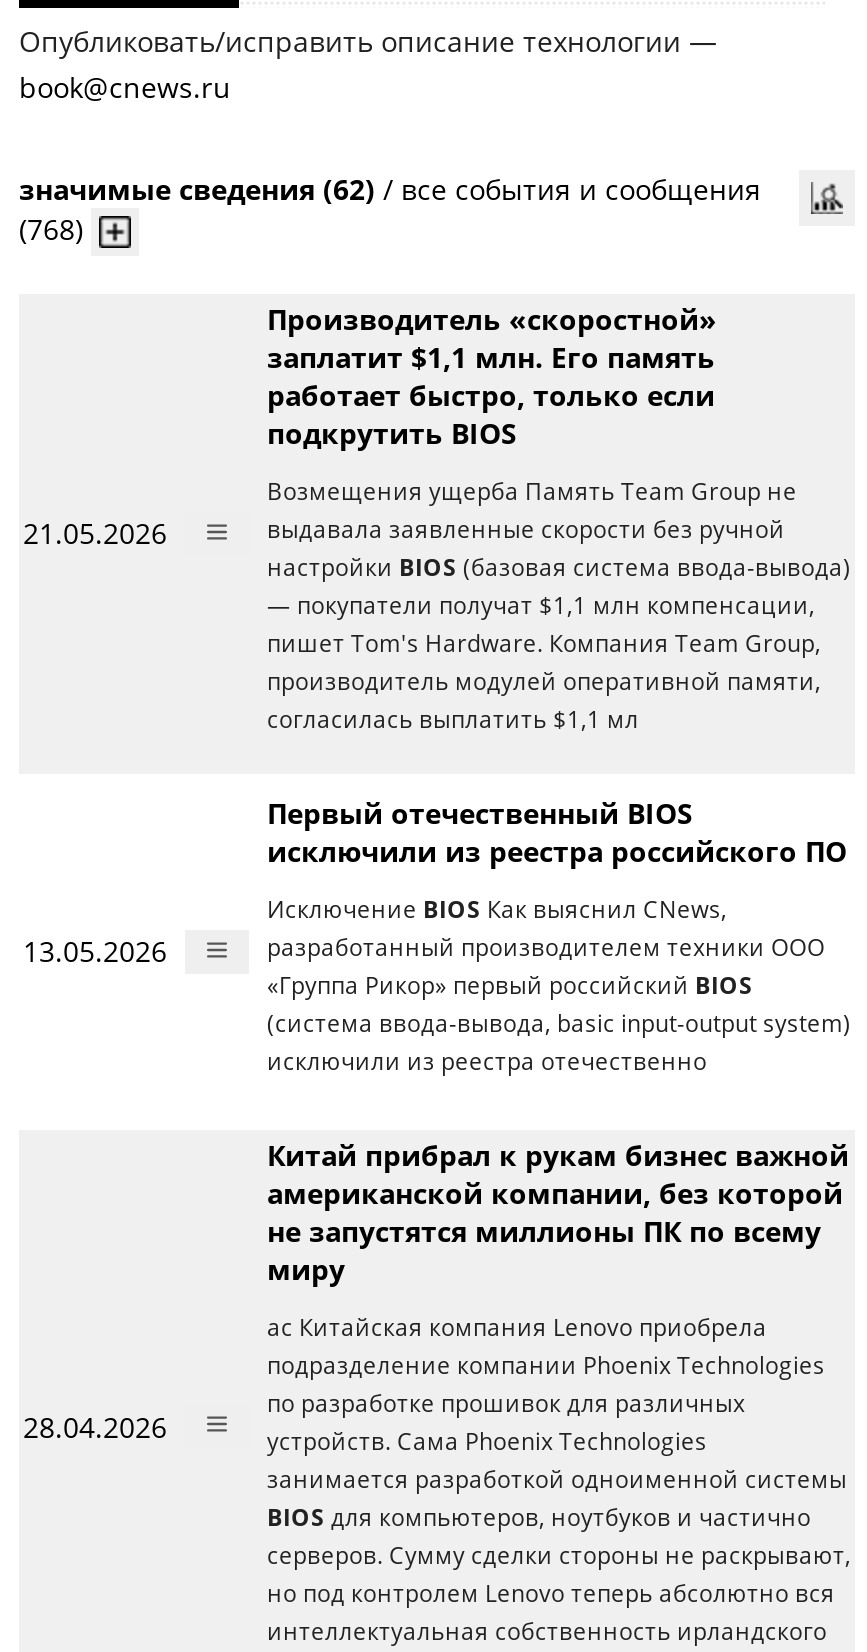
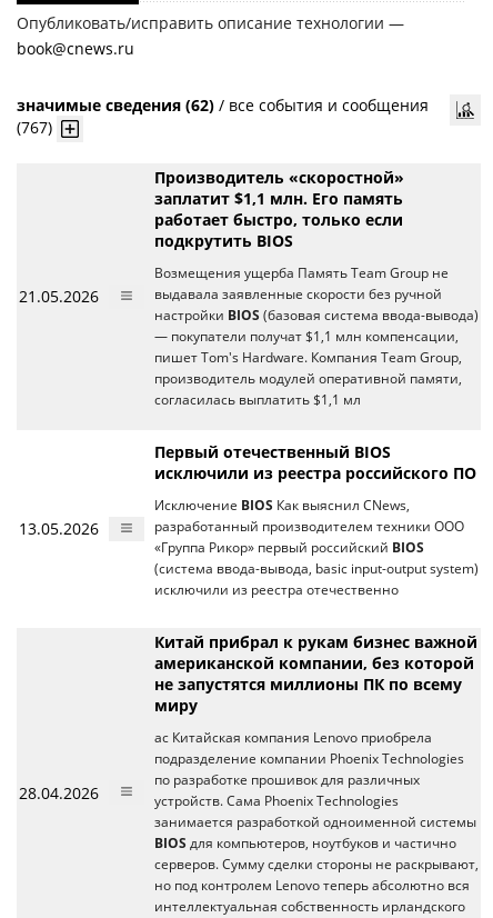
[19,210,83,248] (768) -> [17,117,52,138] (767)

